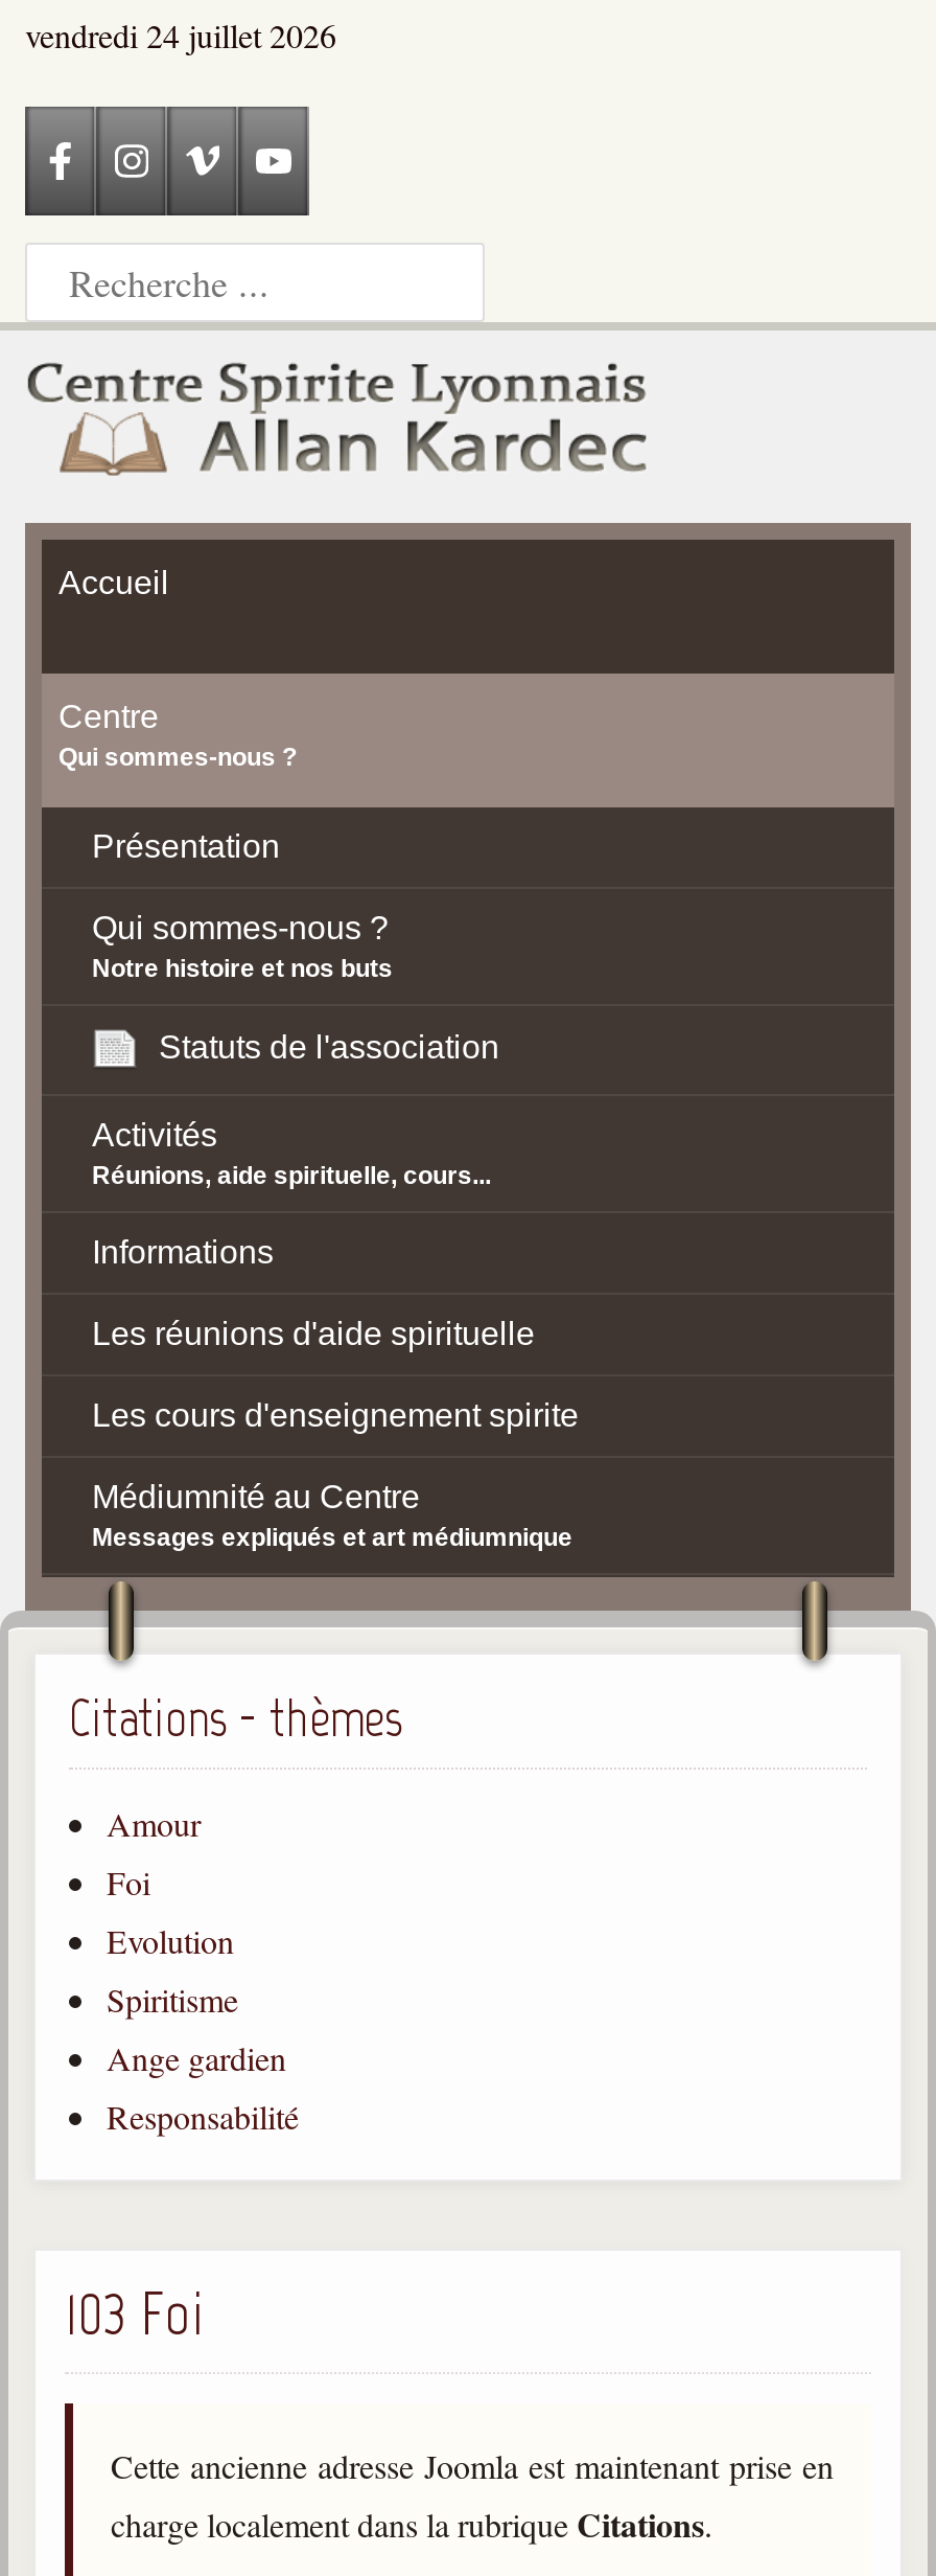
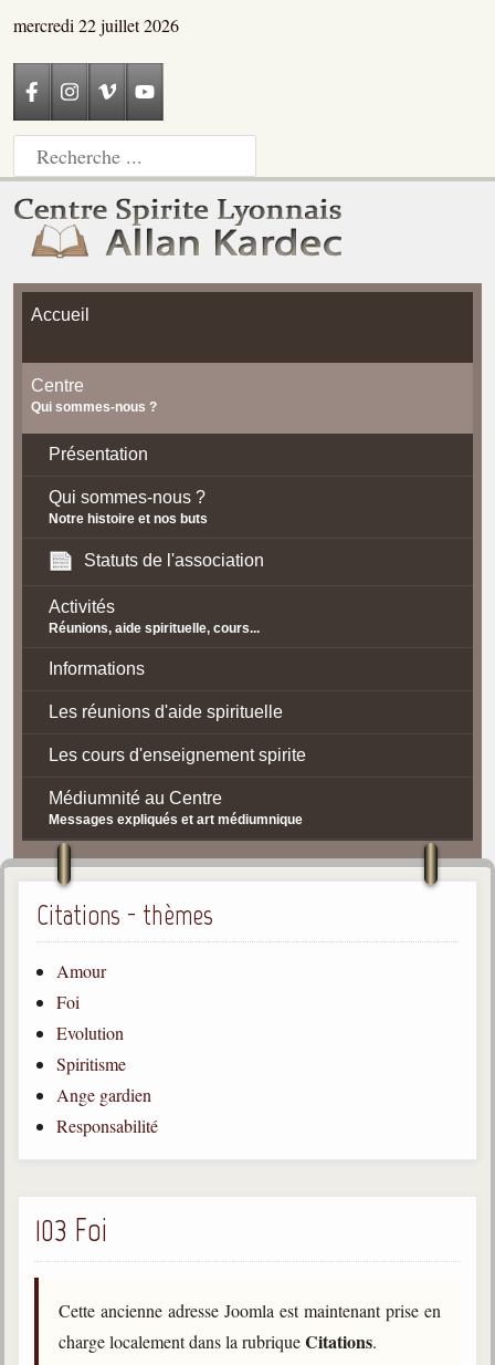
[25,13,336,56] vendredi 24 juillet 2026 -> [13,13,179,37] mercredi 22 juillet 2026

